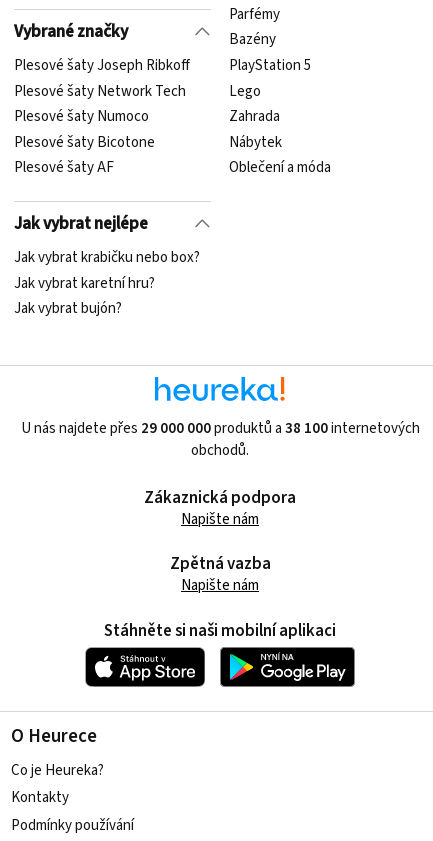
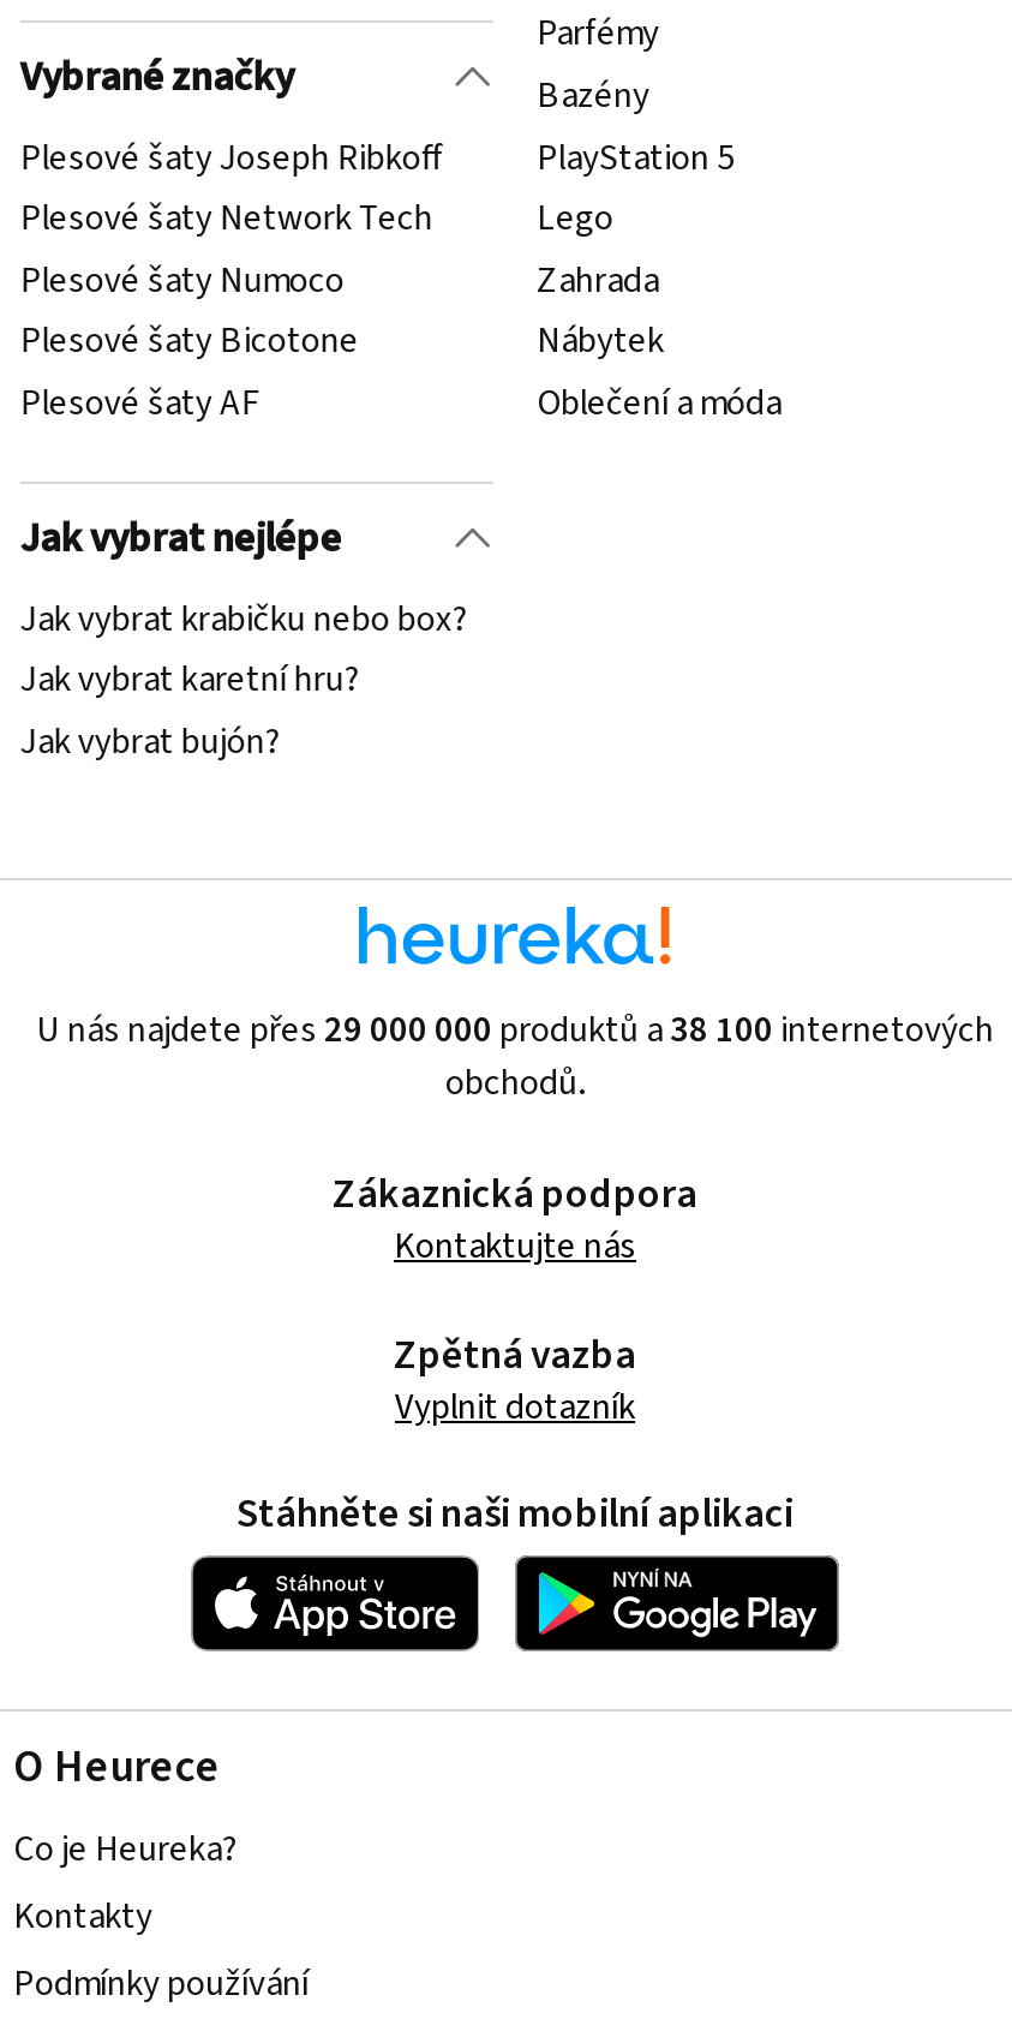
[181,509,259,530] Napište nám -> [394,1222,636,1273] Kontaktujte nás
[181,575,259,596] Napište nám -> [395,1382,635,1432] Vyplnit dotazník

